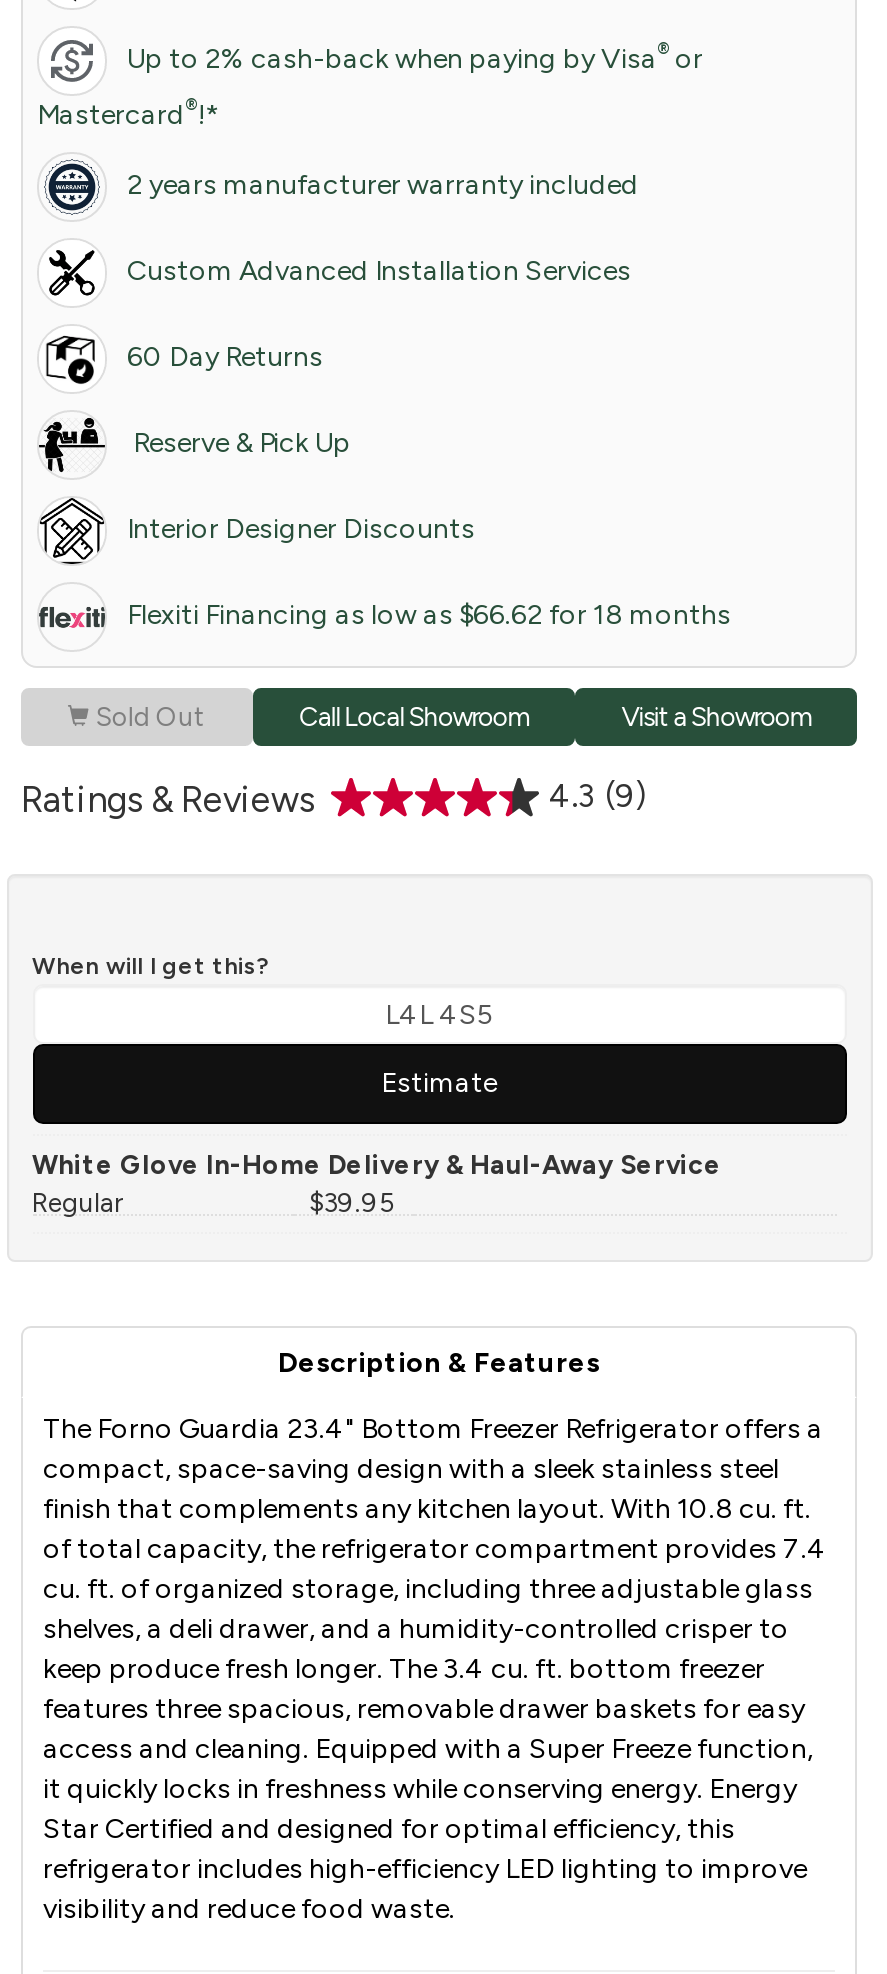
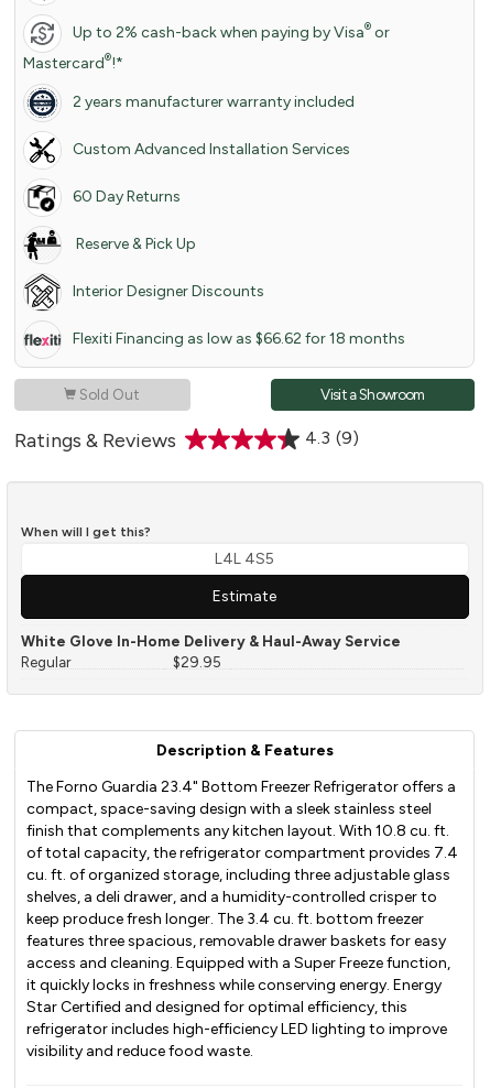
[299,700,528,732] Call Local Showroom -> none
[309,1186,395,1218] $39.95 -> [172,653,221,671] $29.95

